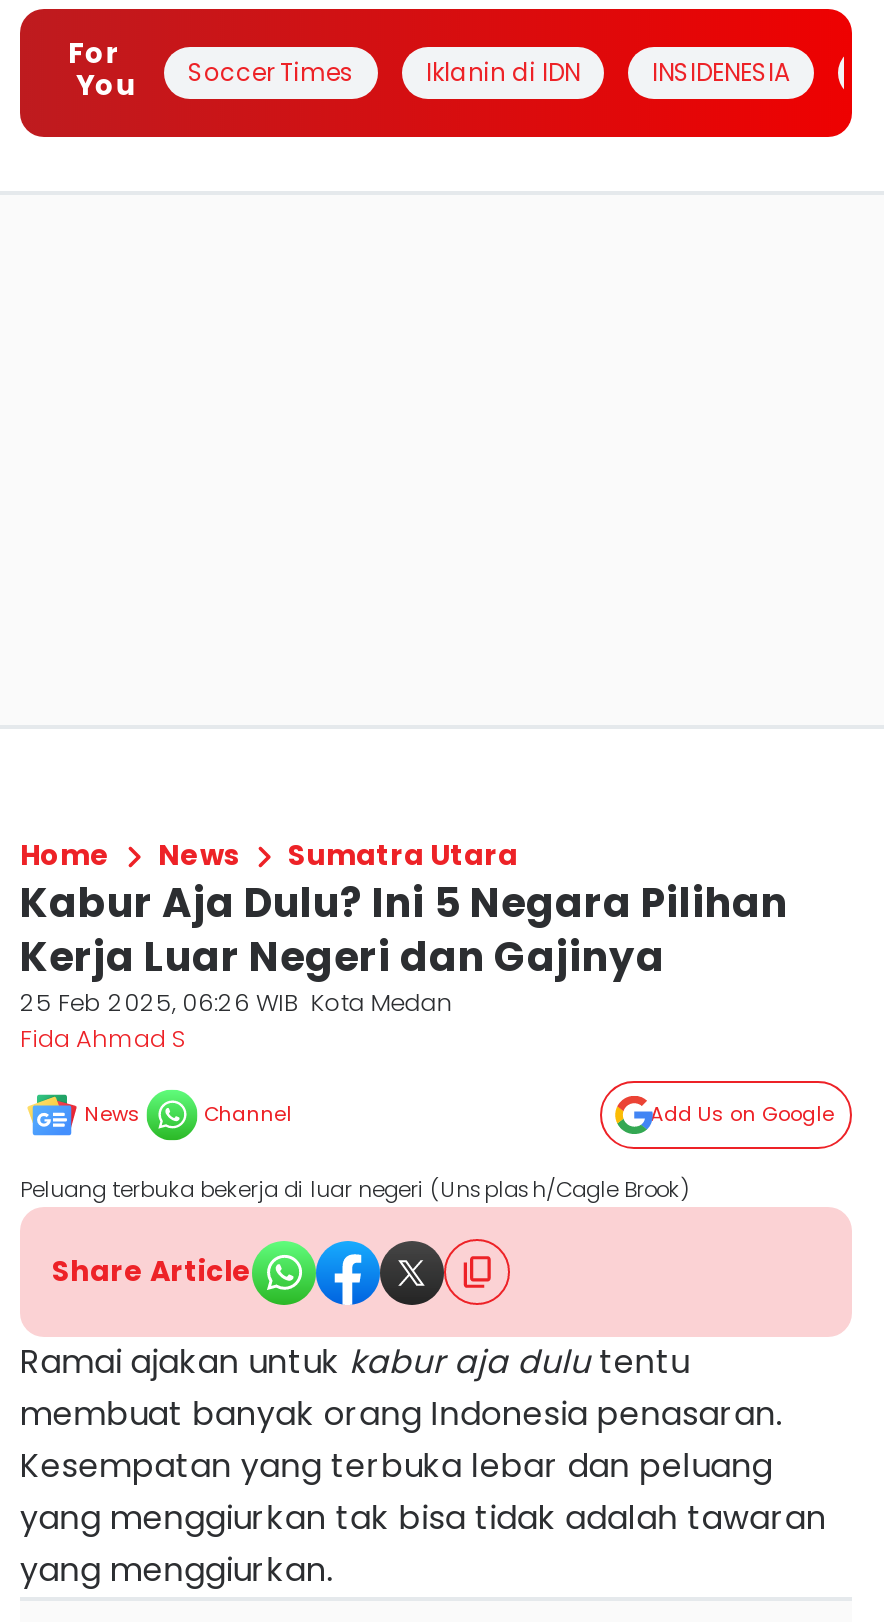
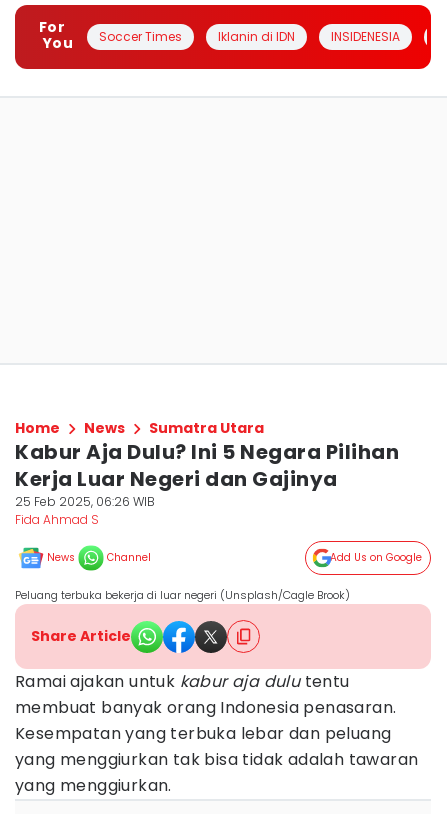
[20,985,452,1019] 25 Feb 2025, 06:26 WIB Kota Medan -> [15,493,155,510] 25 Feb 2025, 06:26 WIB

